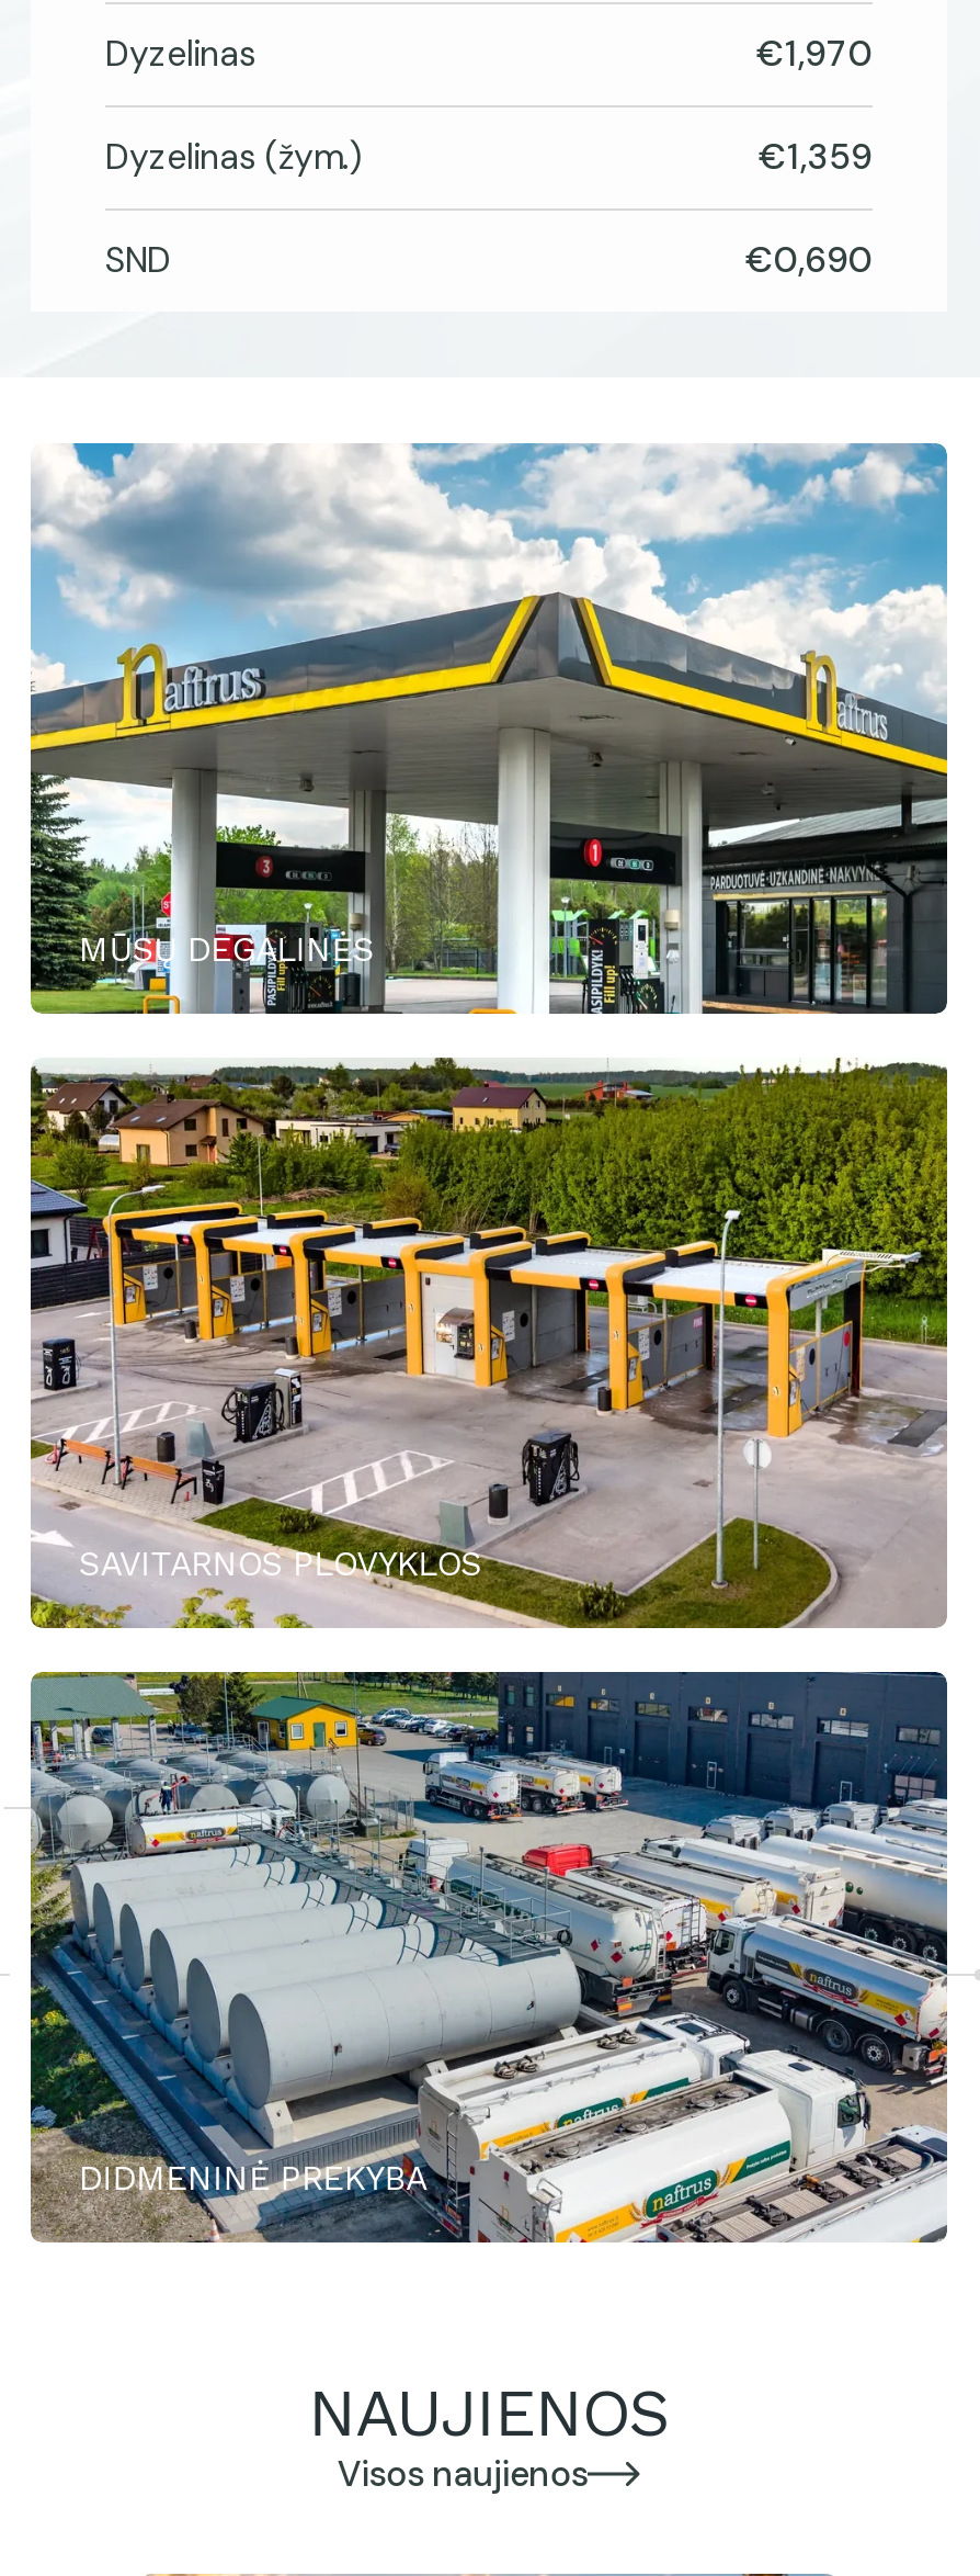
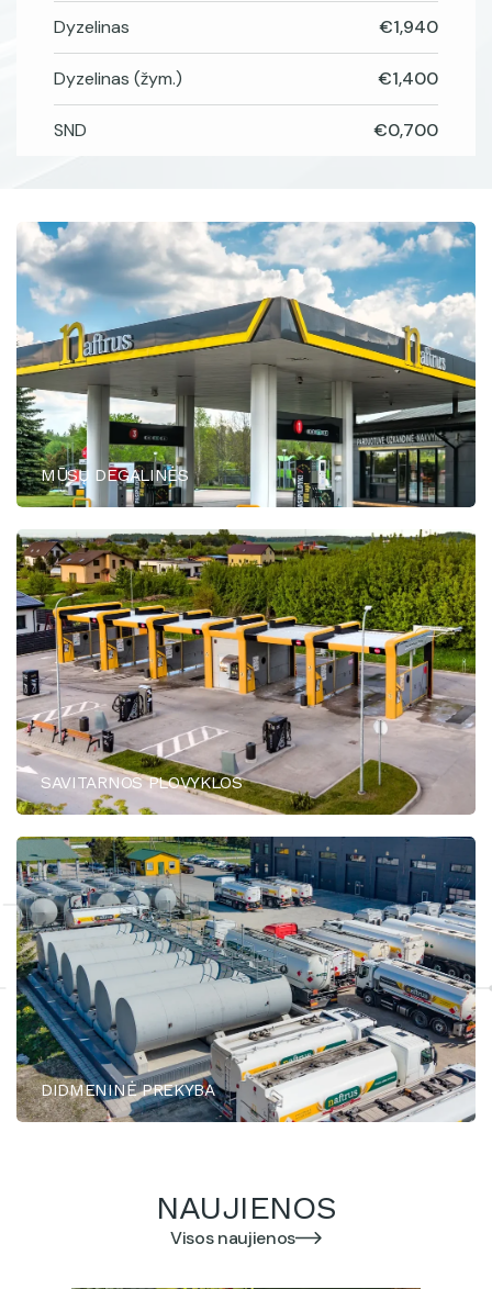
[756,31,873,77] €1,970 -> [379,15,438,38] €1,940
[759,134,873,180] €1,359 -> [378,67,438,90] €1,400
[745,237,873,283] €0,690 -> [373,119,438,142] €0,700

